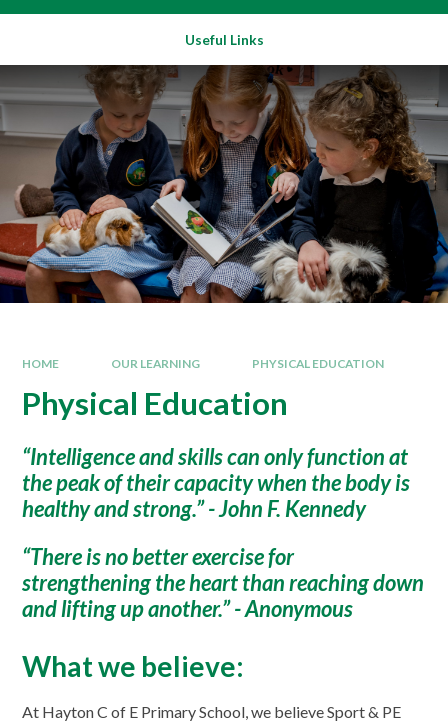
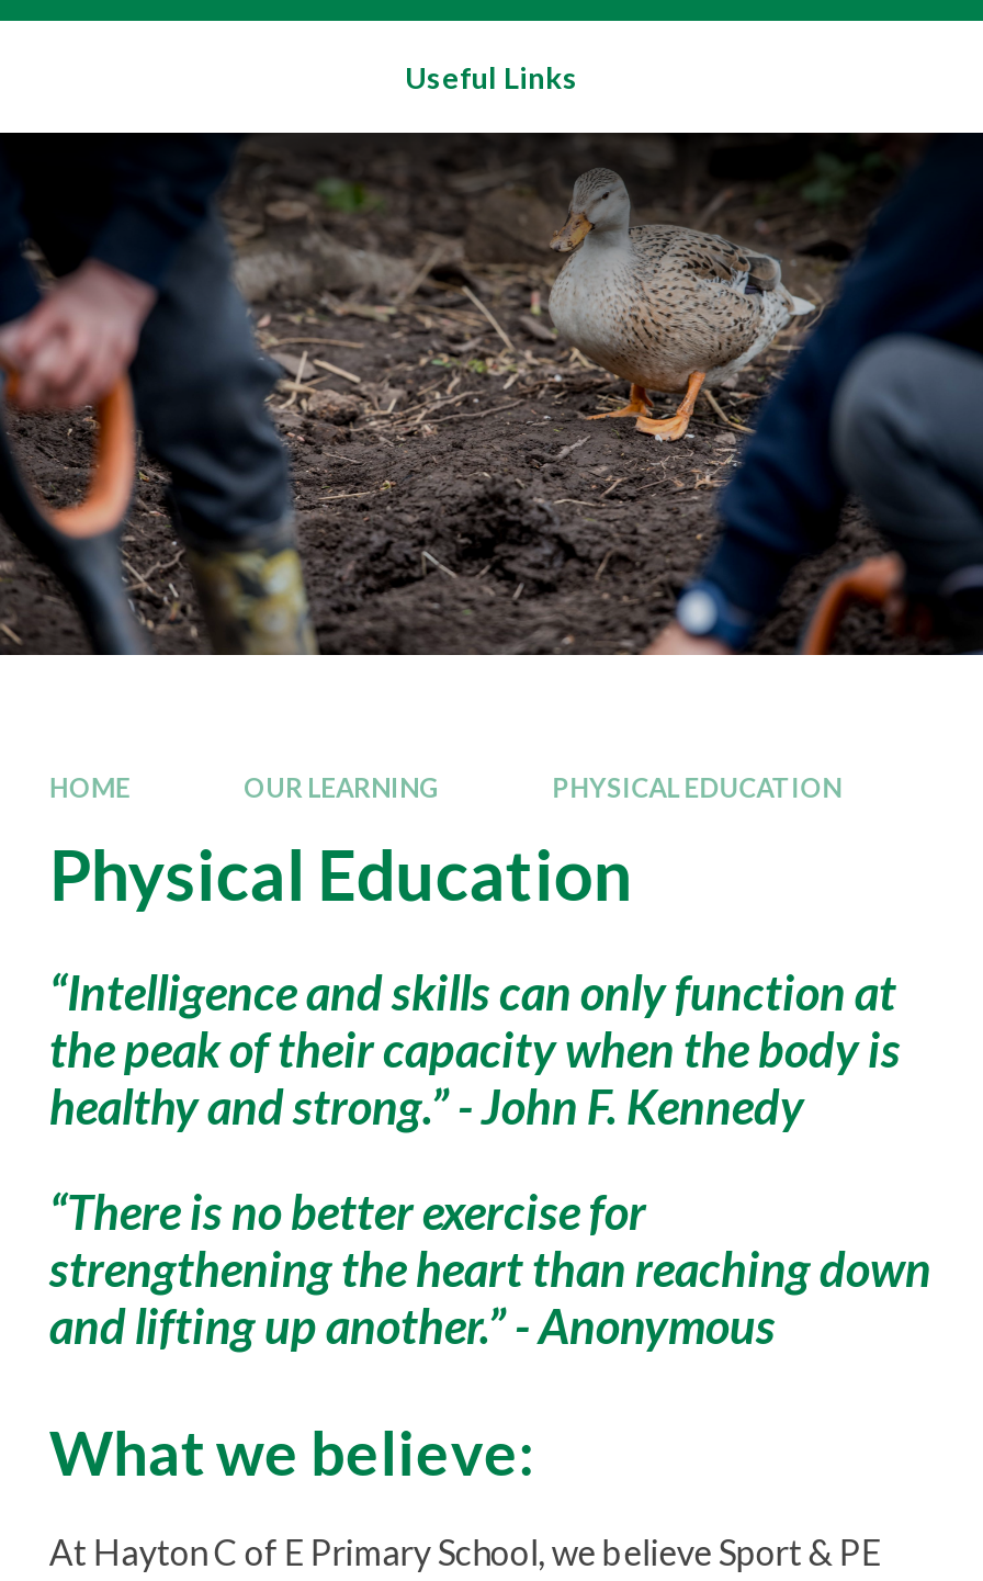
[3,65,445,304] [image] -> [7,133,976,657] [image]

